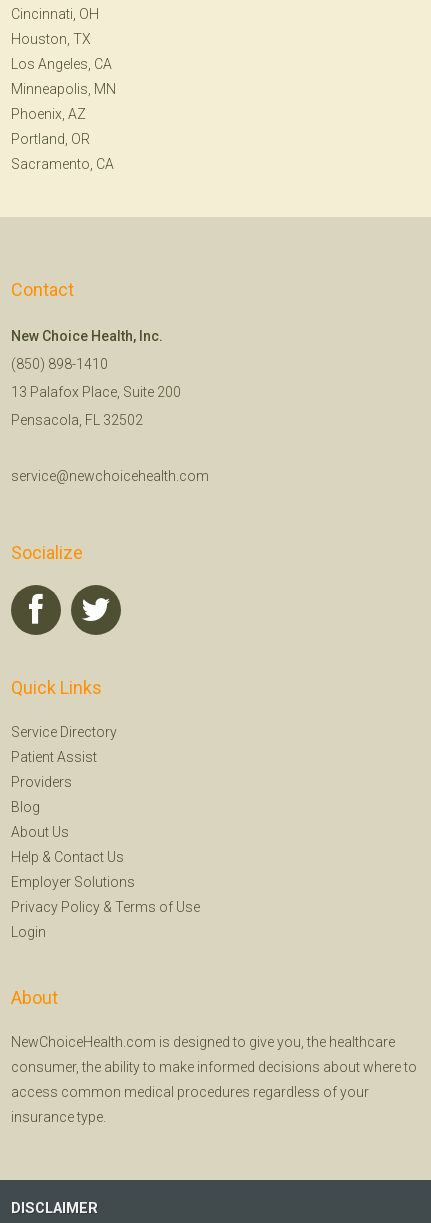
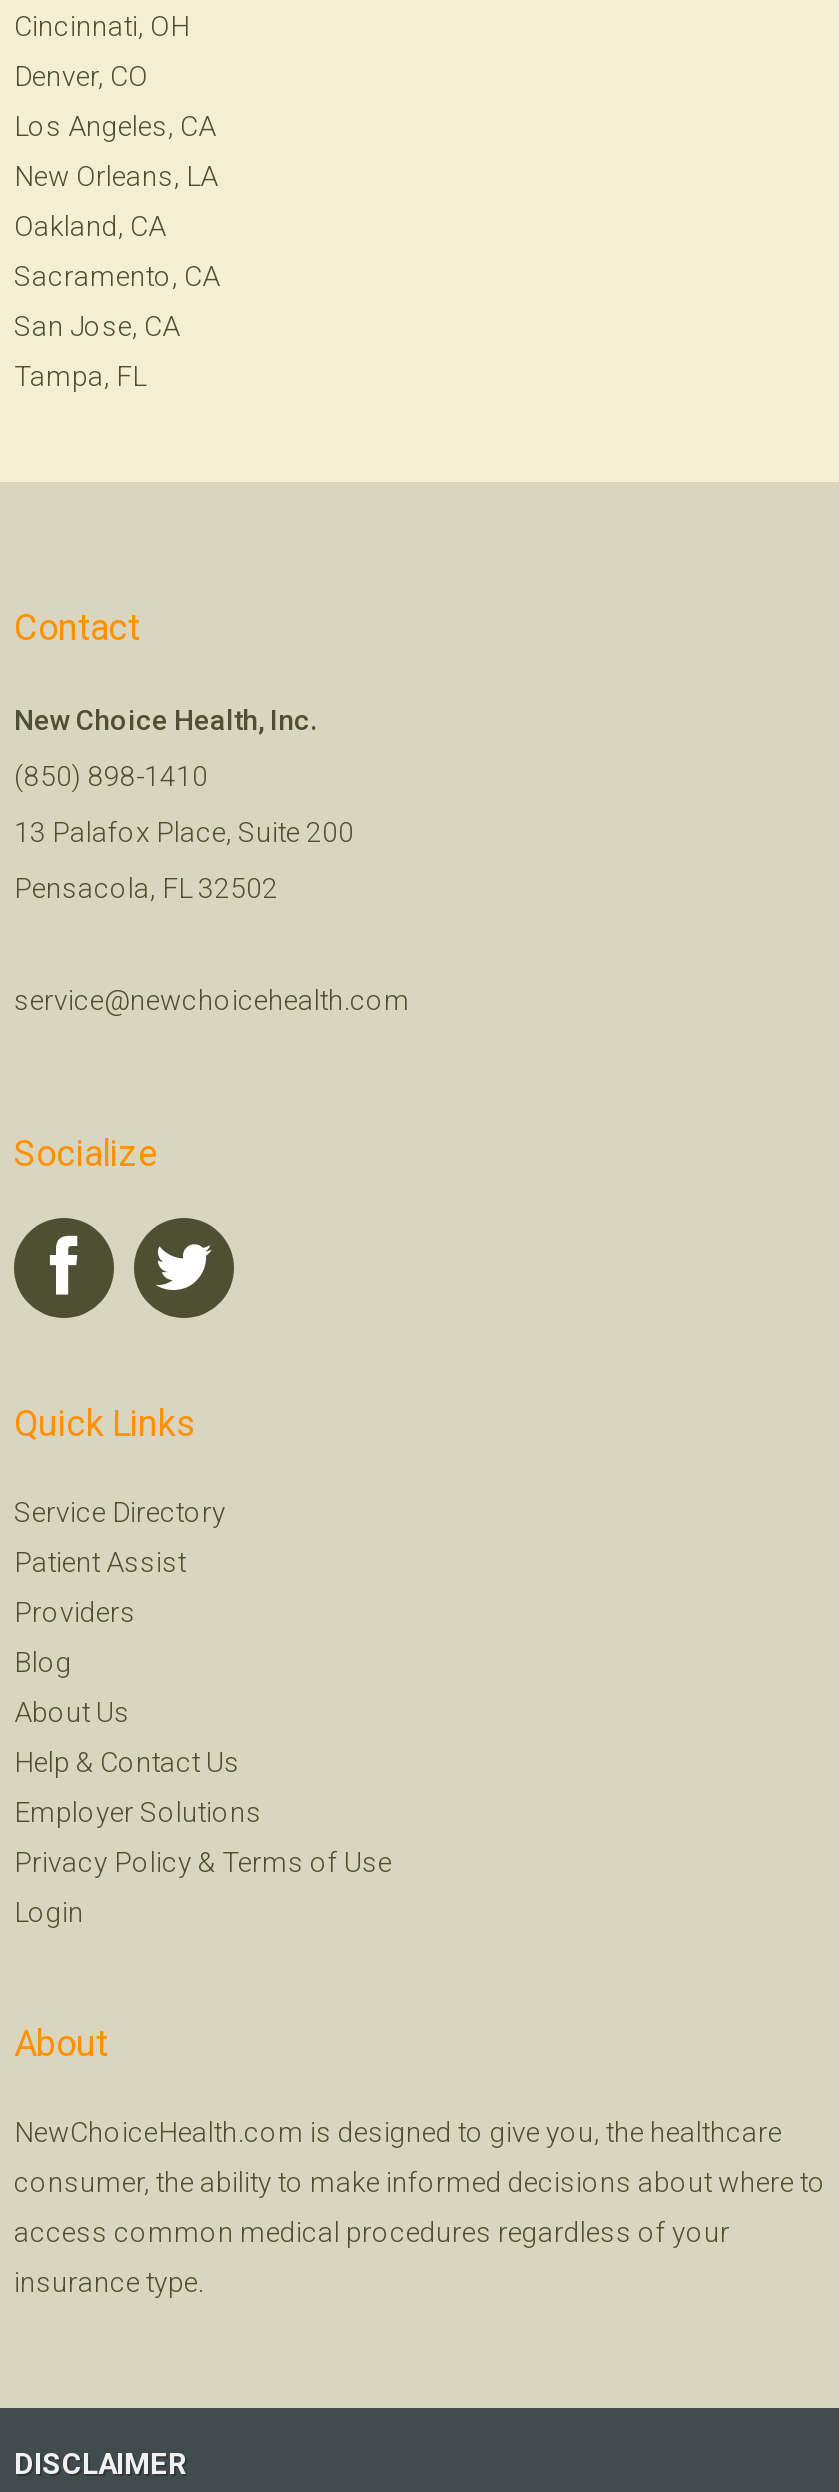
[11,31,91,47] Houston, TX -> [14,60,148,92] Denver, CO
[11,81,116,147] Minneapolis, MN | Phoenix, AZ | Portland, OR -> [14,160,218,242] New Orleans, LA | Oakland, CA
moved [11,156,114,172] -> [14,260,220,292]: Sacramento, CA
none -> [14,310,180,392] San Jose, CA | Tampa, FL

